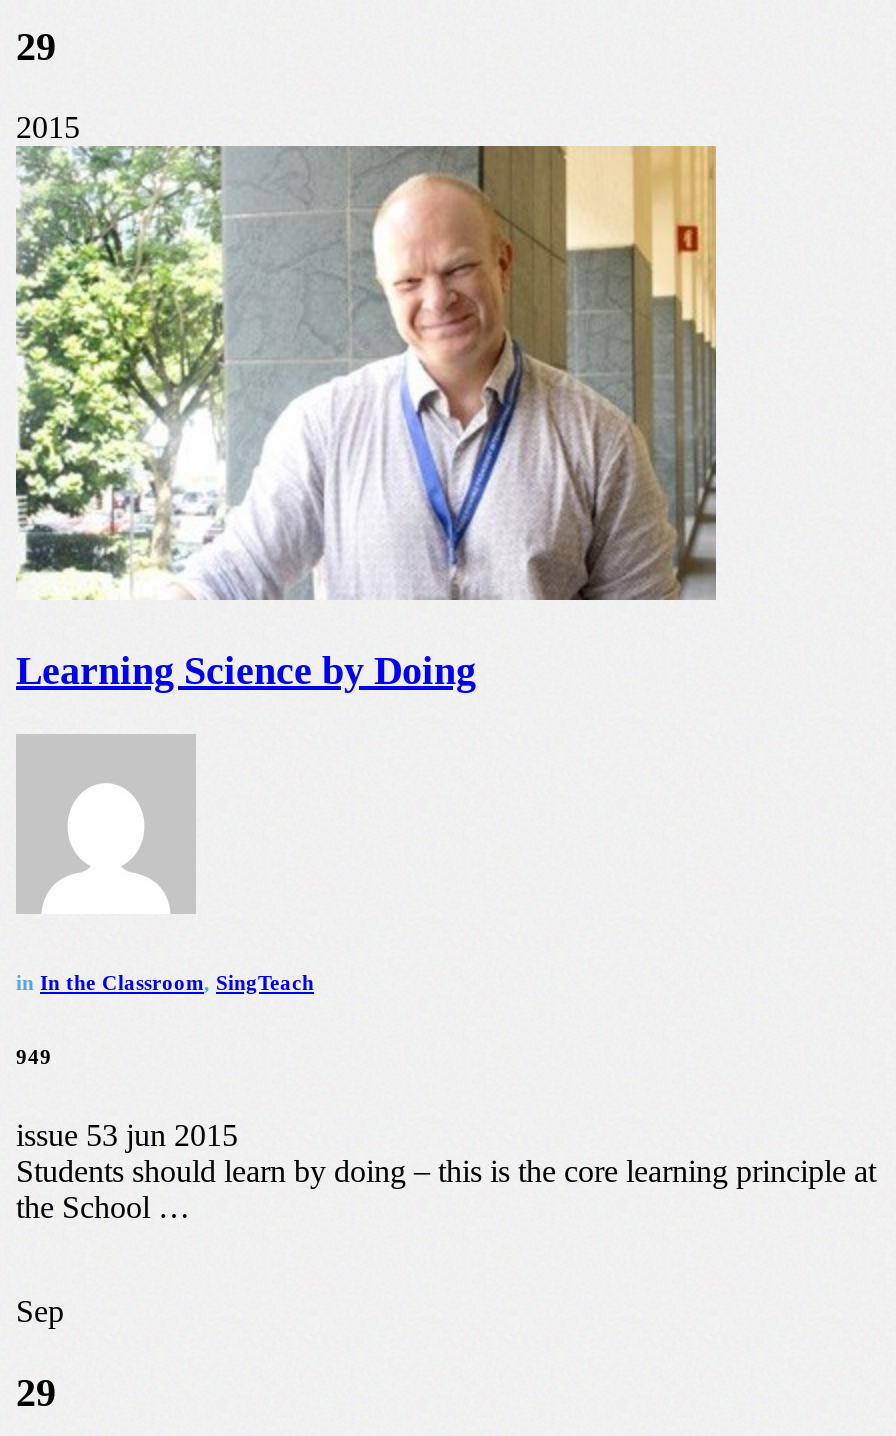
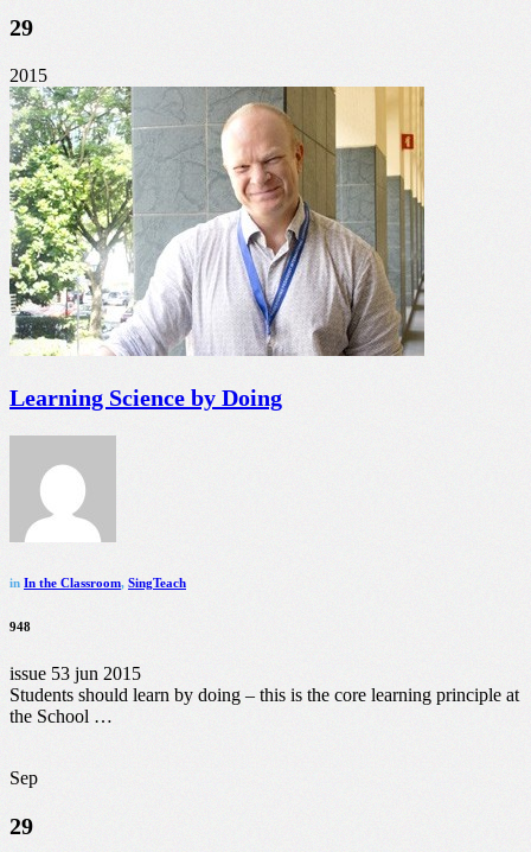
[16,1045,52,1069] 949 -> [9,620,31,634] 948

